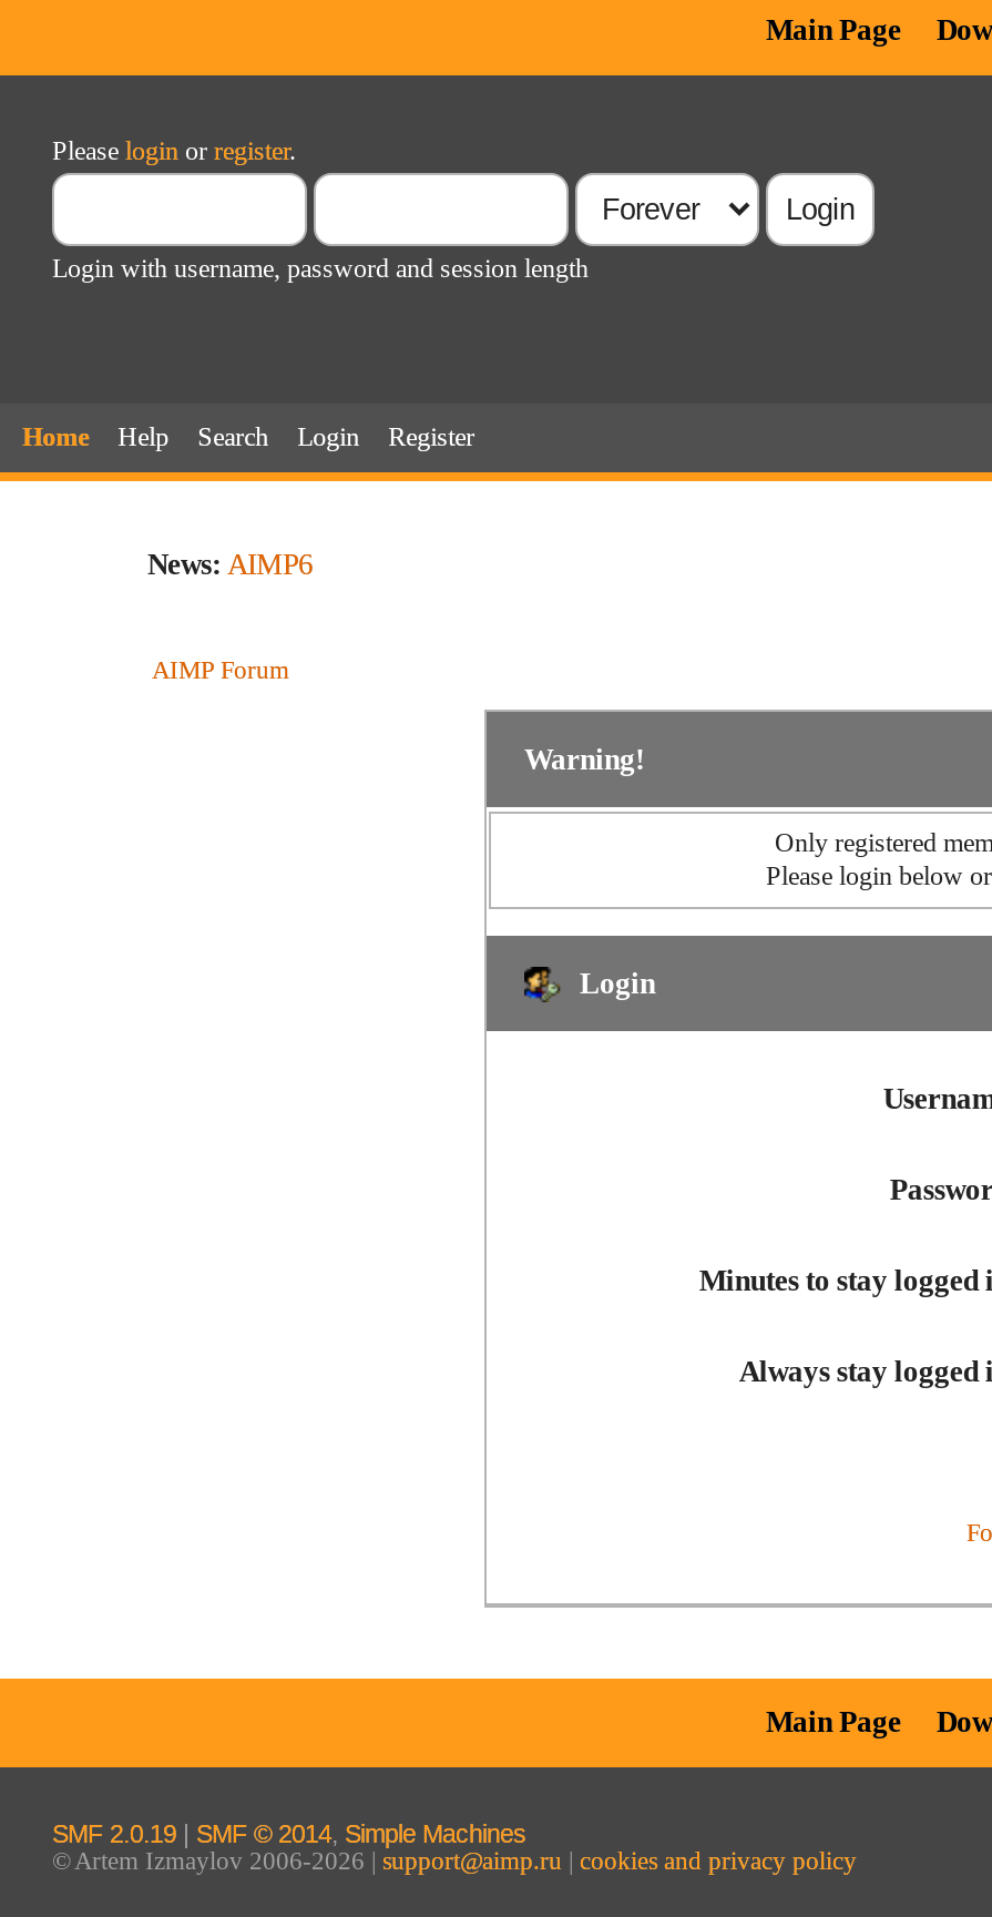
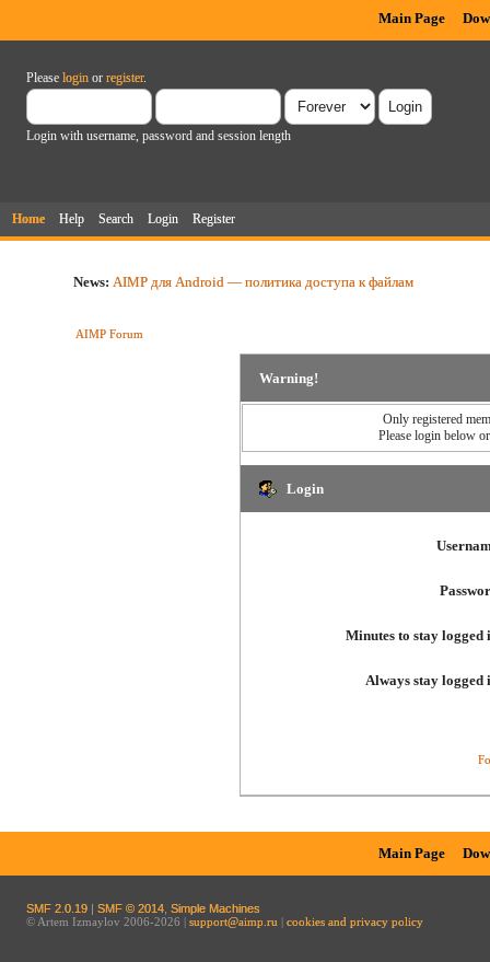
[147,548,314,581] News: AIMP6 -> [73,274,413,290] News: AIMP для Android — политика доступа к файлам

